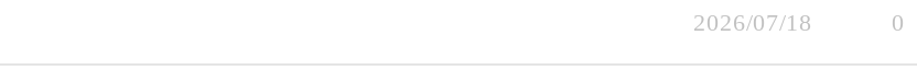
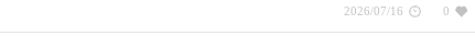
[693,9,812,35] 2026/07/18 -> [344,5,403,18] 2026/07/16

